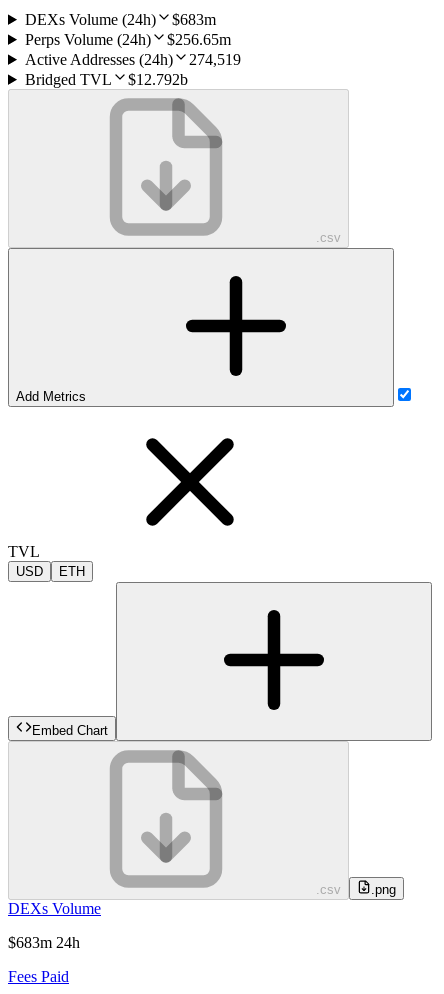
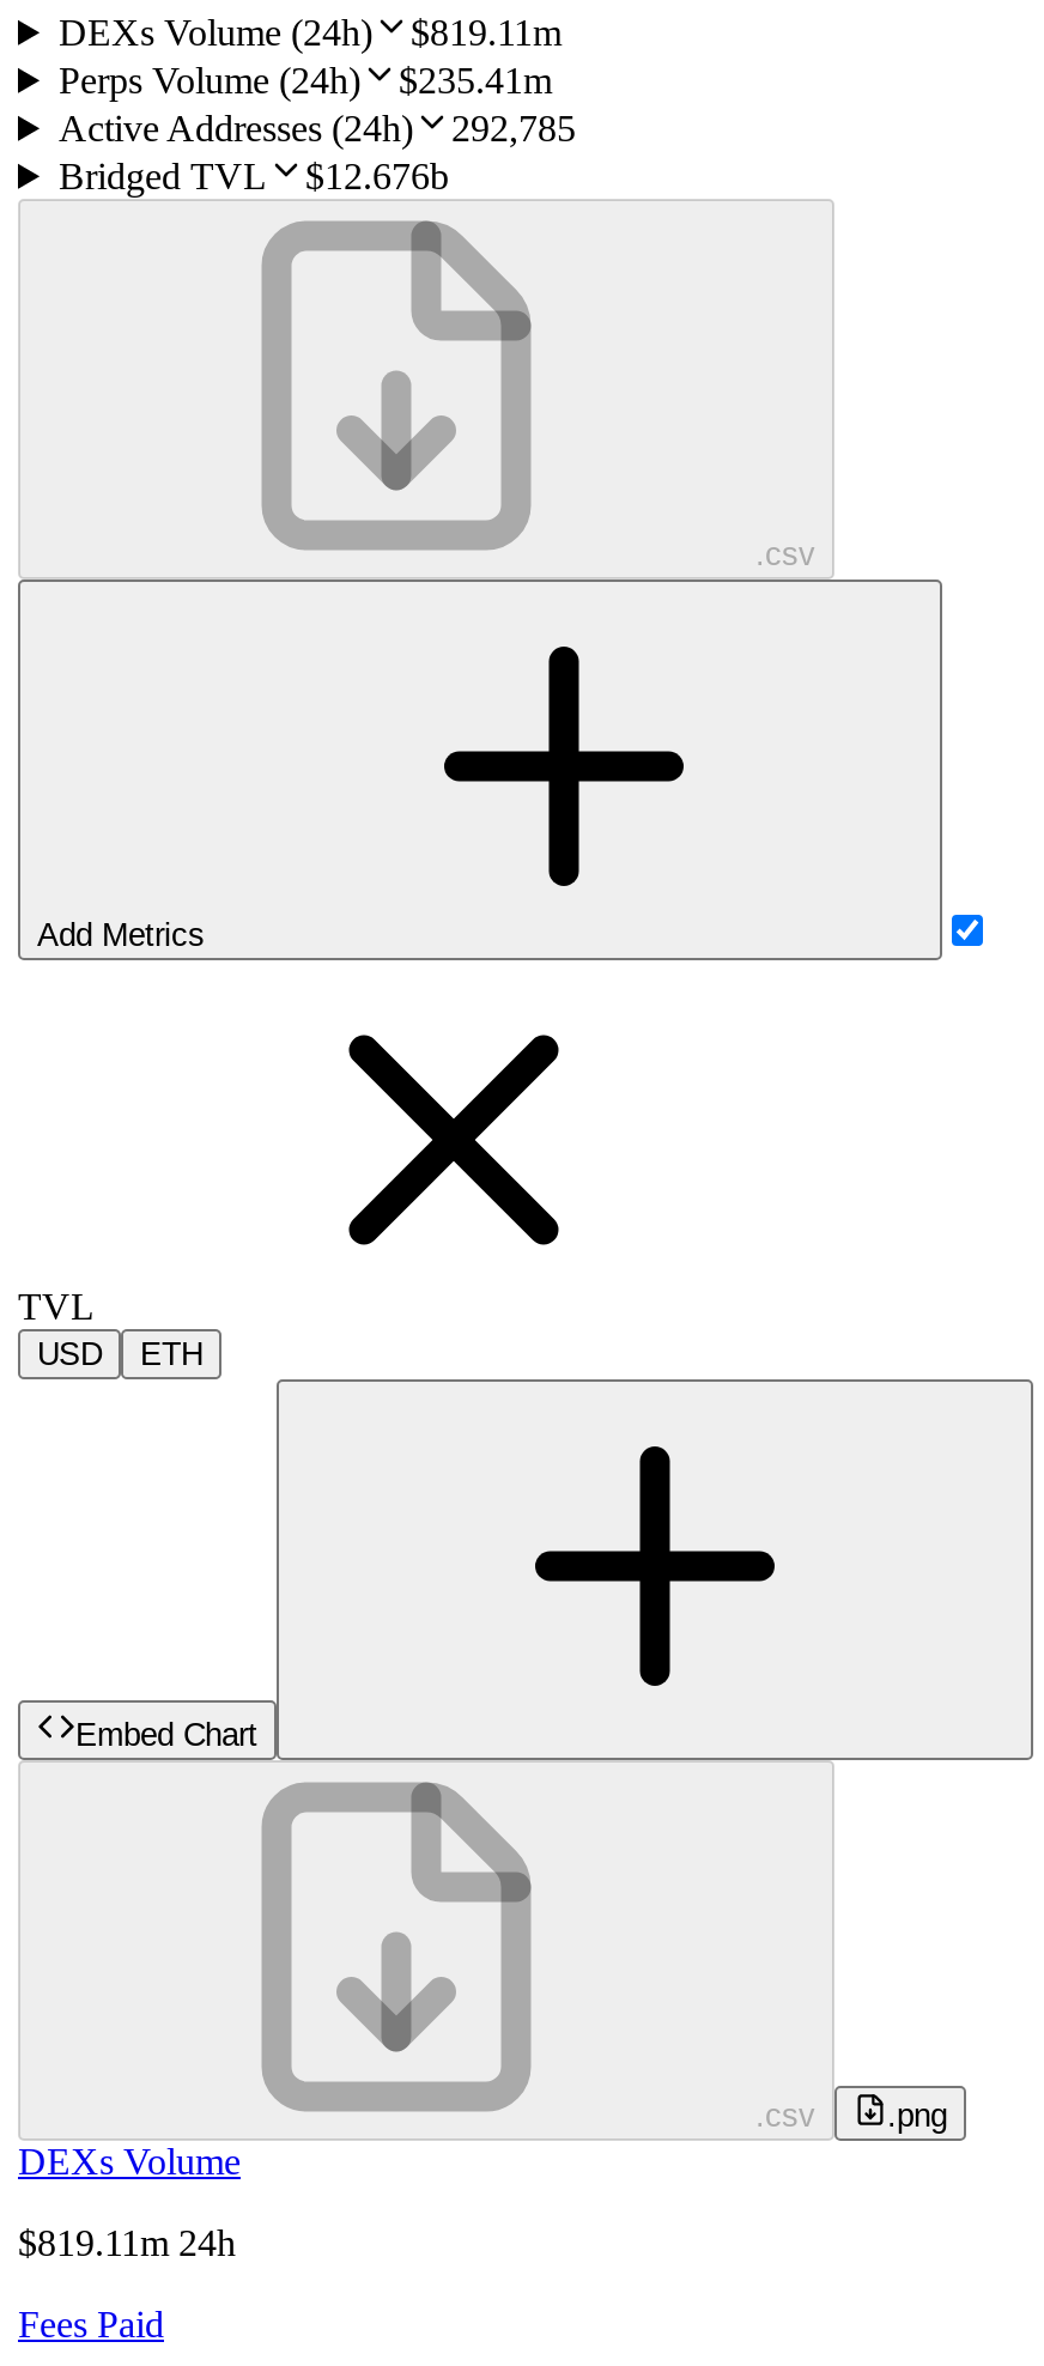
[25,11,216,28] DEXs Volume (24h) $683m -> [58,12,561,52] DEXs Volume (24h) $819.11m
[25,31,231,48] Perps Volume (24h) $256.65m -> [58,60,552,100] Perps Volume (24h) $235.41m
[25,51,241,68] Active Addresses (24h) 274,519 -> [58,108,576,148] Active Addresses (24h) 292,785
[25,71,188,88] Bridged TVL $12.792b -> [58,155,449,196] Bridged TVL $12.676b
[8,934,80,951] $683m 24h -> [18,2222,236,2263] $819.11m 24h

